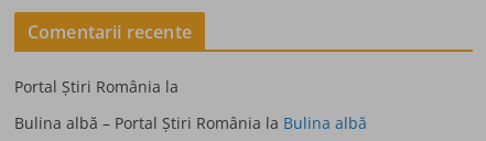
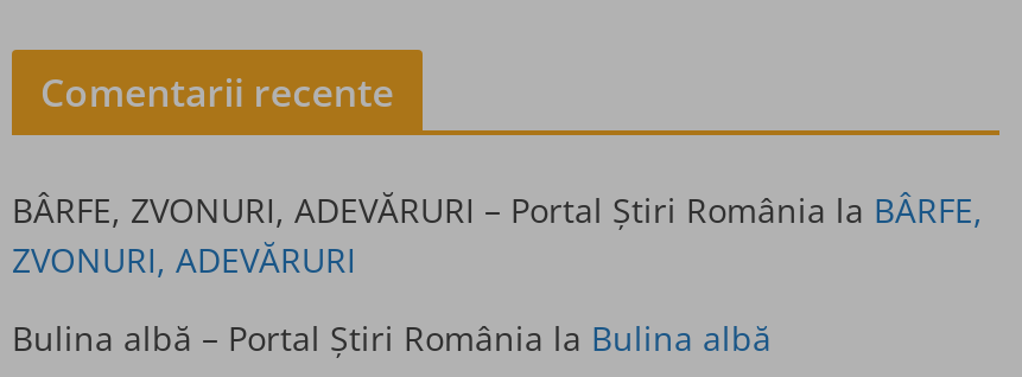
[14,76,179,97] Portal Știri România la -> [12,187,983,281] BÂRFE, ZVONURI, ADEVĂRURI – Portal Știri România la BÂRFE, | ZVONURI, ADEVĂRURI

